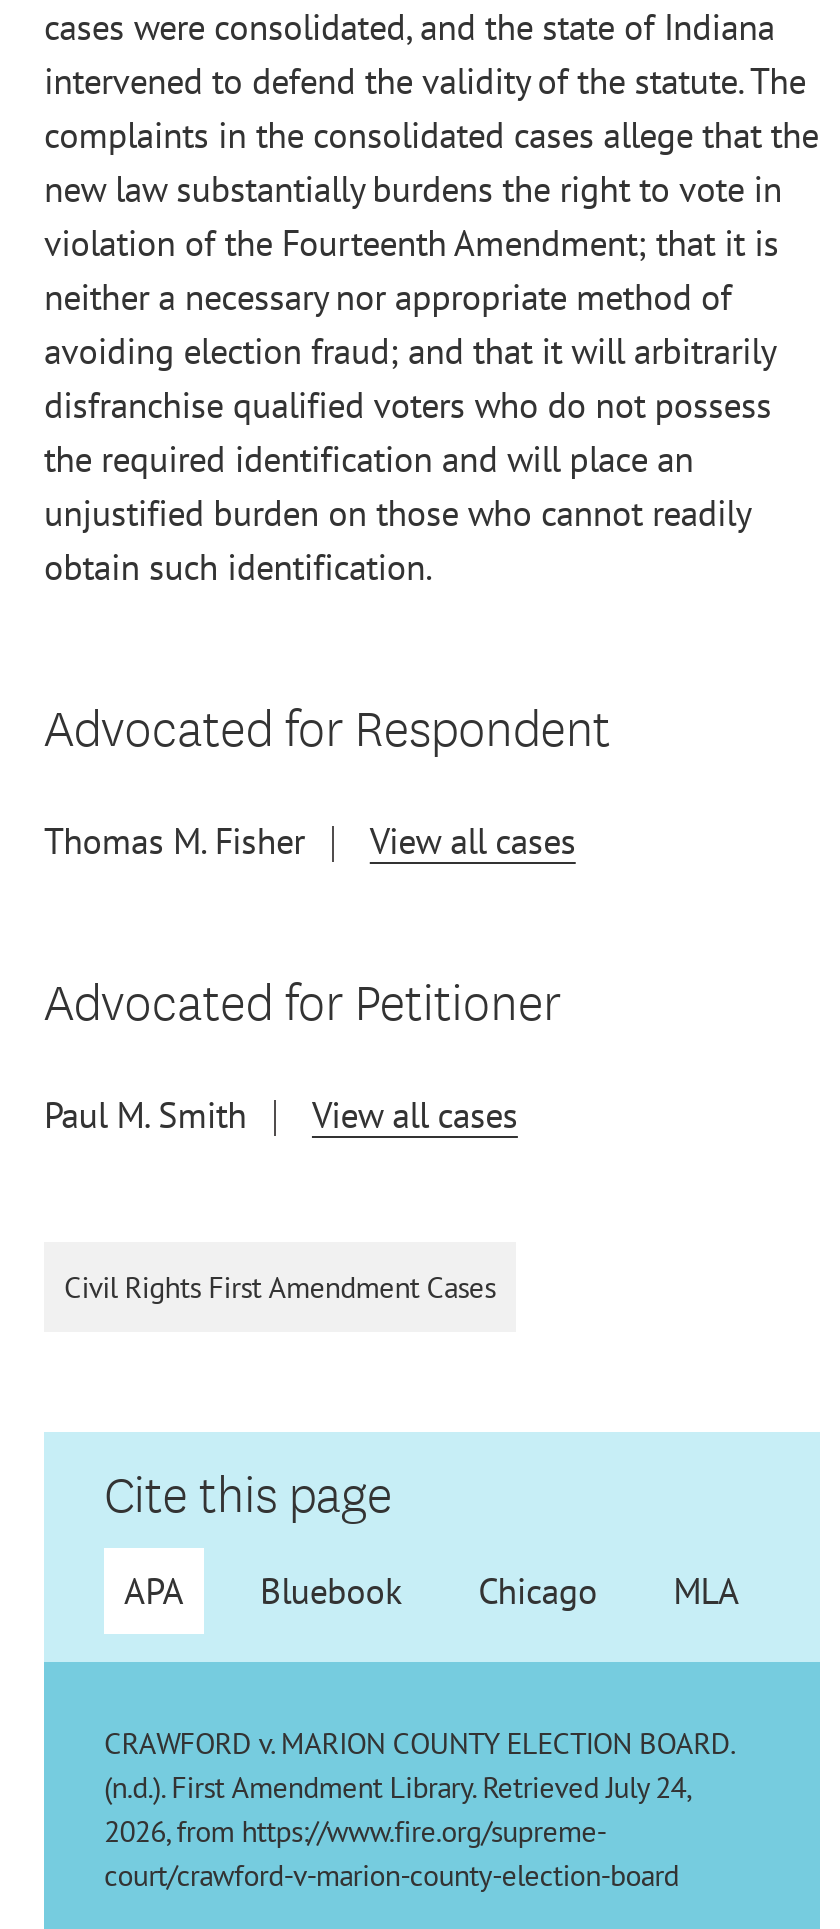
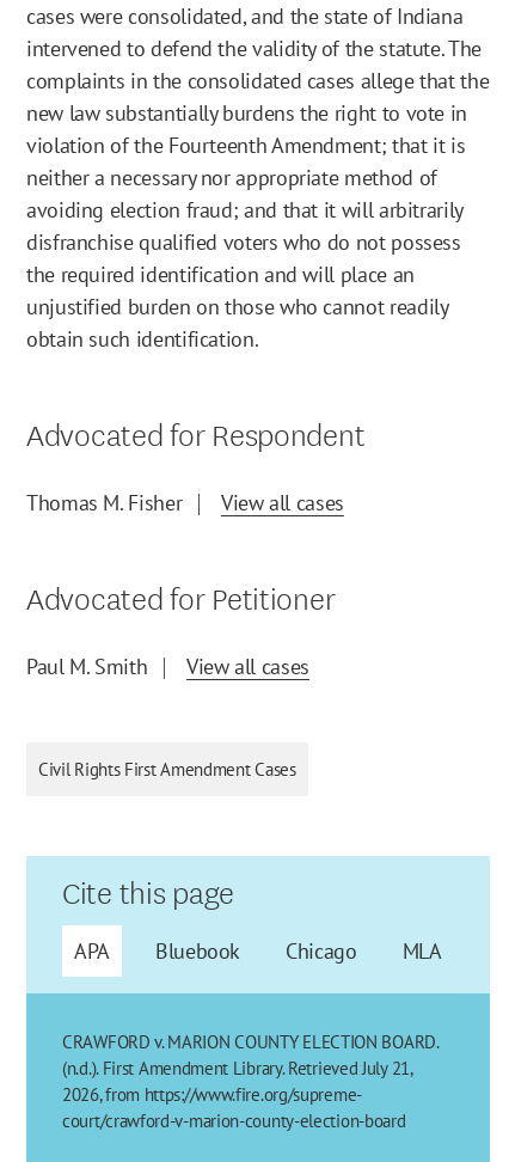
[104,1769,689,1807] (n.d.). First Amendment Library. Retrieved July 24, -> [62,1057,412,1080] (n.d.). First Amendment Library. Retrieved July 21,

